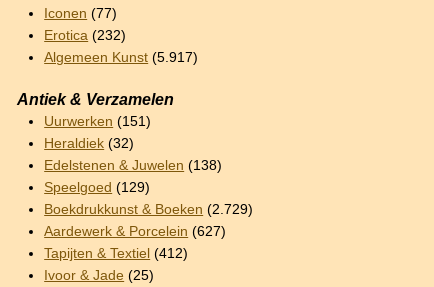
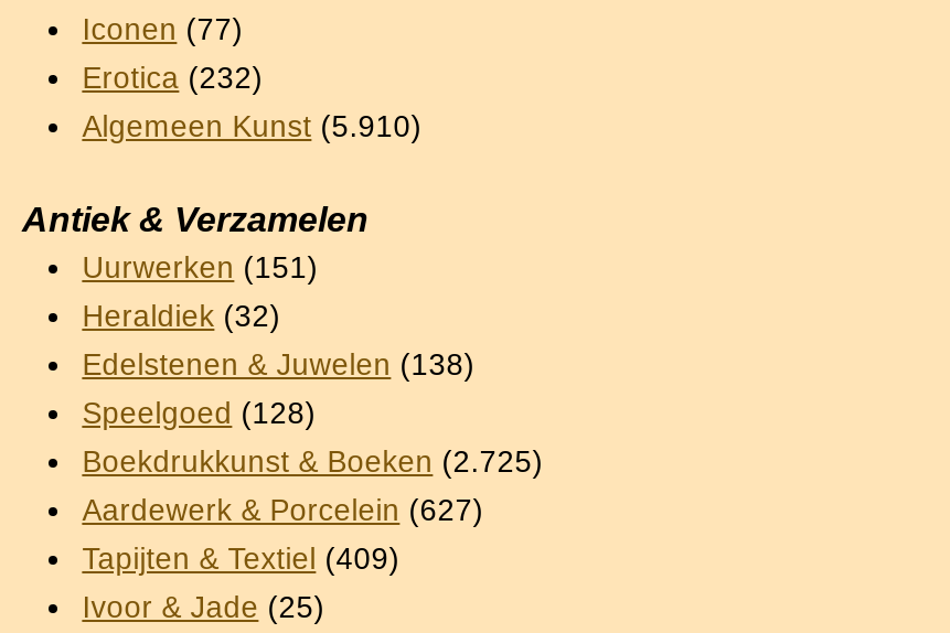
[44,50,198,65] Algemeen Kunst (5.917) -> [82,110,422,143] Algemeen Kunst (5.910)
[44,180,150,195] Speelgoed (129) -> [82,396,316,429] Speelgoed (128)
[44,202,253,217] Boekdrukkunst & Boeken (2.729) -> [82,445,543,478] Boekdrukkunst & Boeken (2.725)
[44,246,188,261] Tapijten & Textiel (412) -> [82,542,400,575] Tapijten & Textiel (409)

